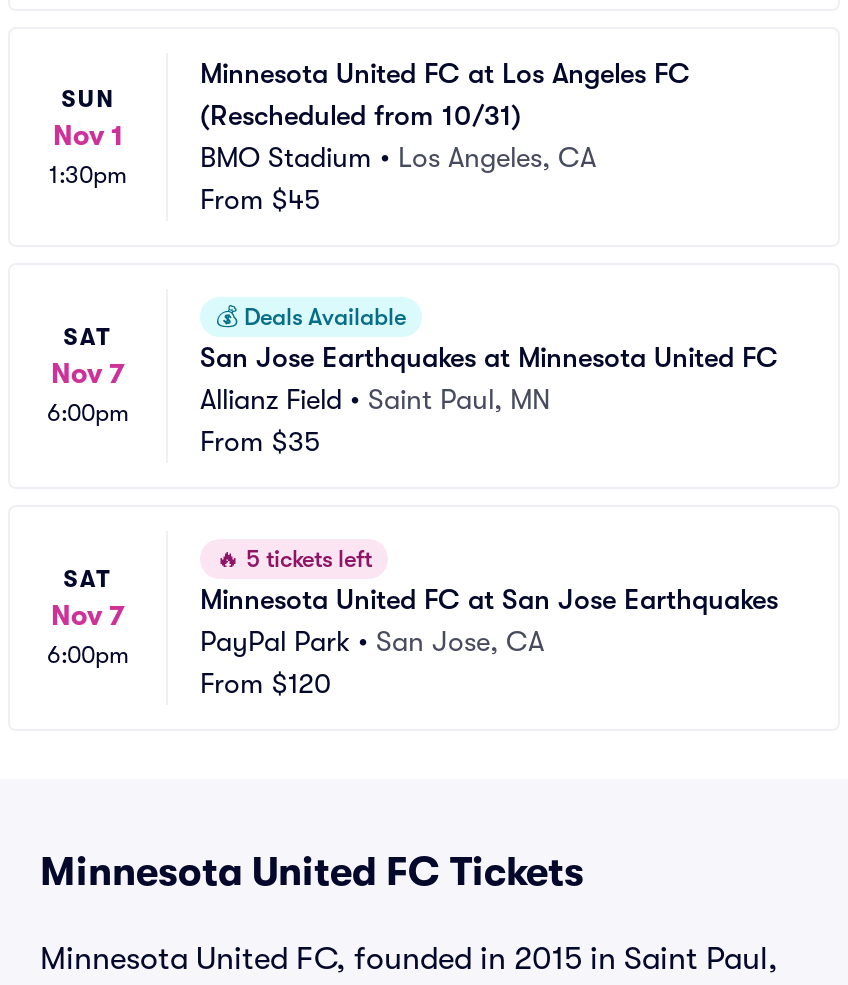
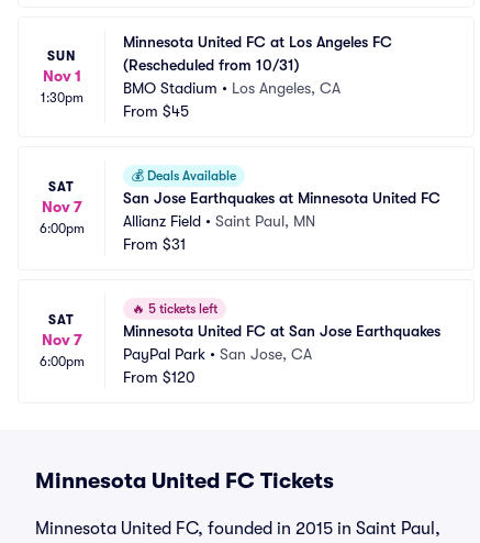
[200,425,320,457] From $35 -> [123,235,186,253] From $31

